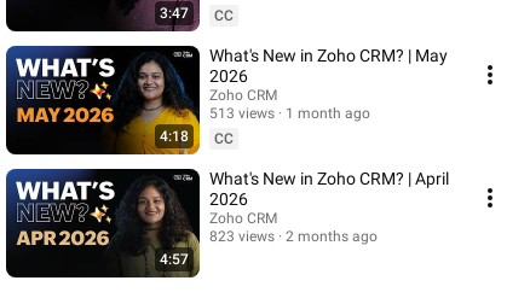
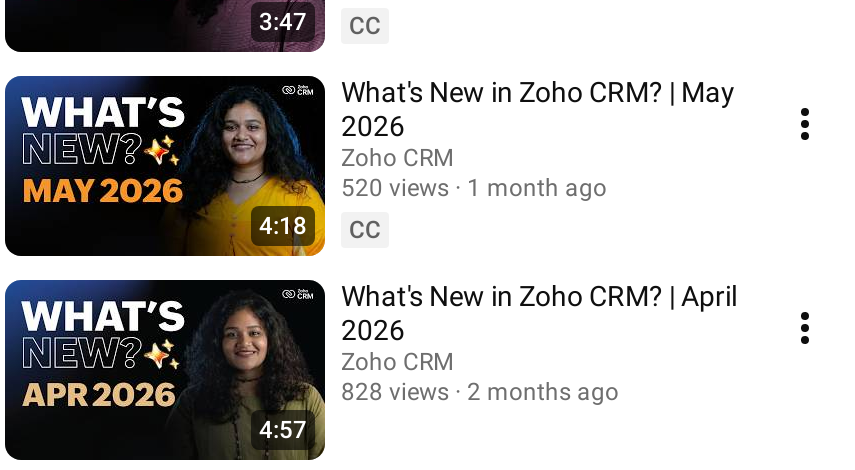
[209,104,370,121] 513 views 1 month ago -> [341,173,607,201] 520 views 1 month ago
[209,227,378,244] 823 views 2 months ago -> [341,377,619,405] 828 views 2 months ago

